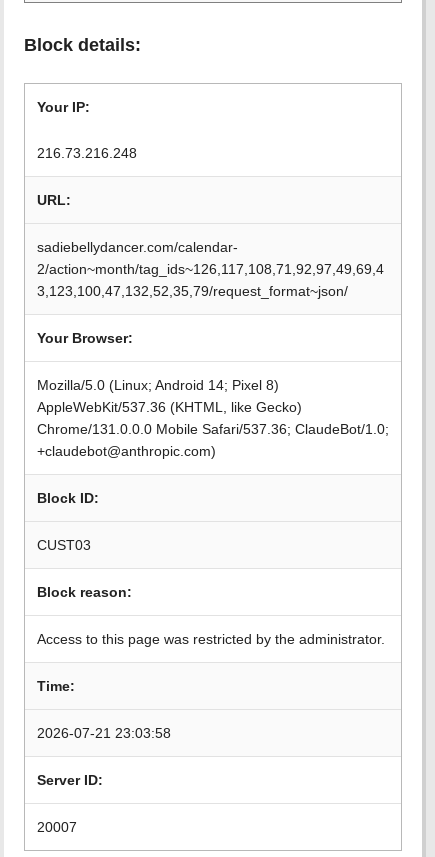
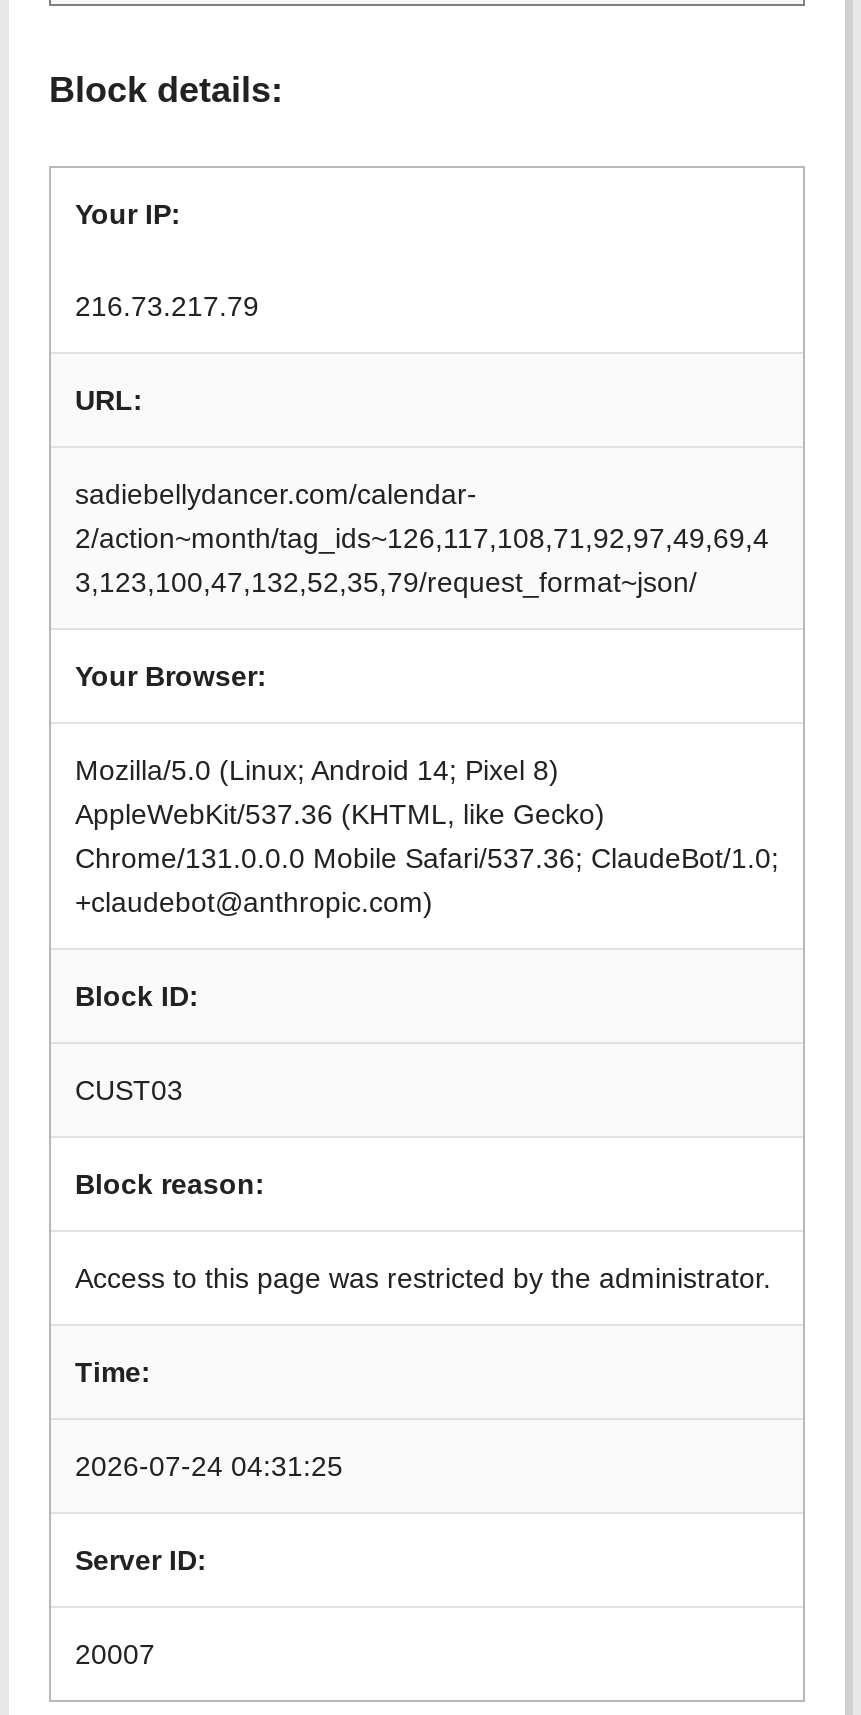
[37,145,137,161] 216.73.216.248 -> [75,290,259,322] 216.73.217.79
[37,725,171,741] 2026-07-21 23:03:58 -> [75,1450,343,1482] 2026-07-24 04:31:25

